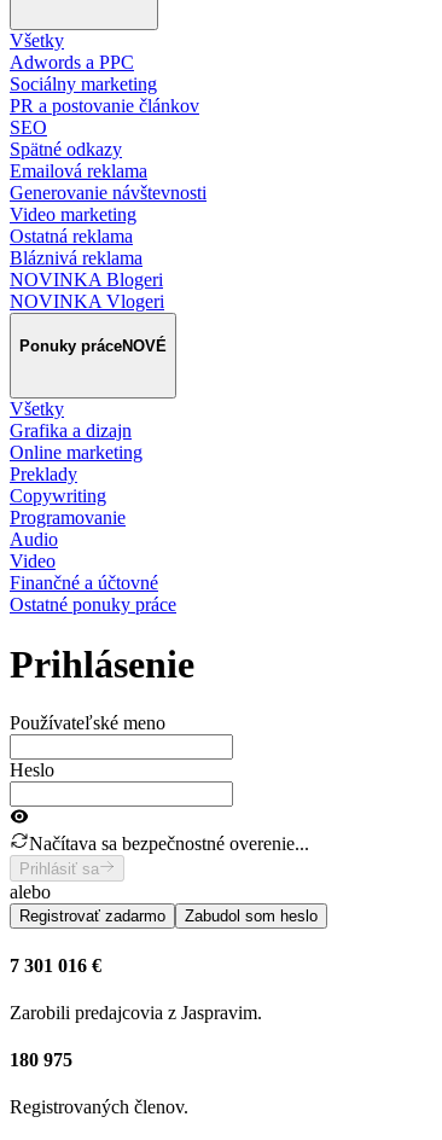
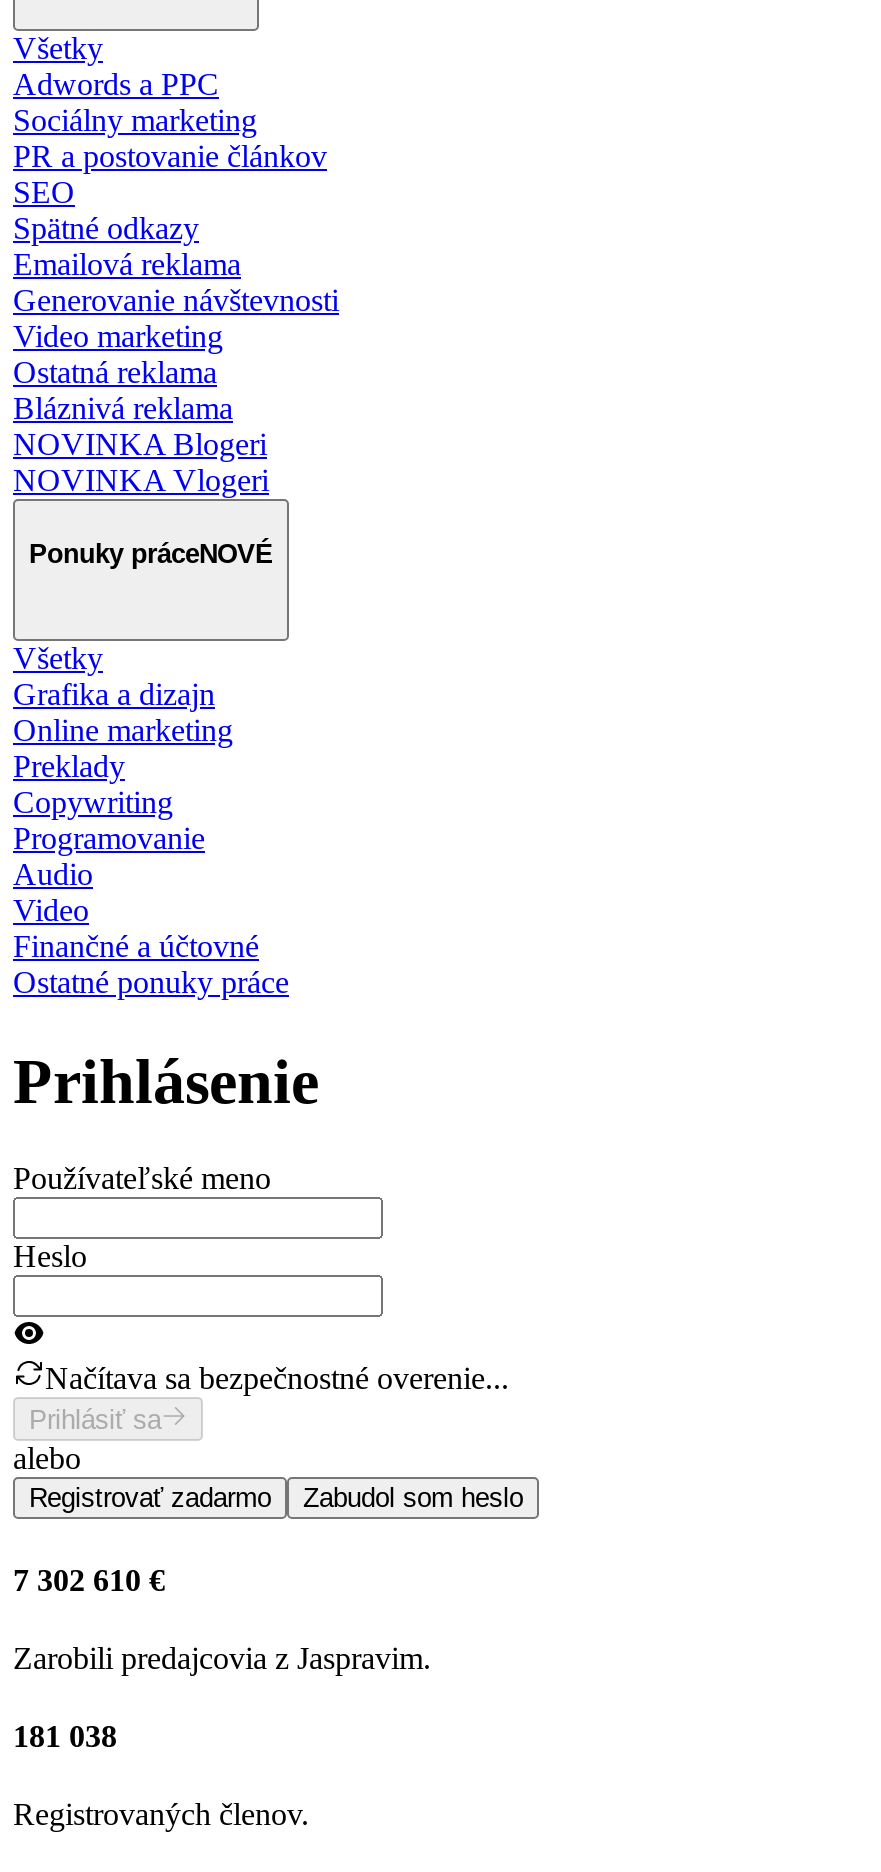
[10,955,101,975] 7 301 016 € -> [13,1562,165,1596] 7 302 610 €
[10,1050,77,1070] 180 975 -> [13,1719,125,1753] 181 038

